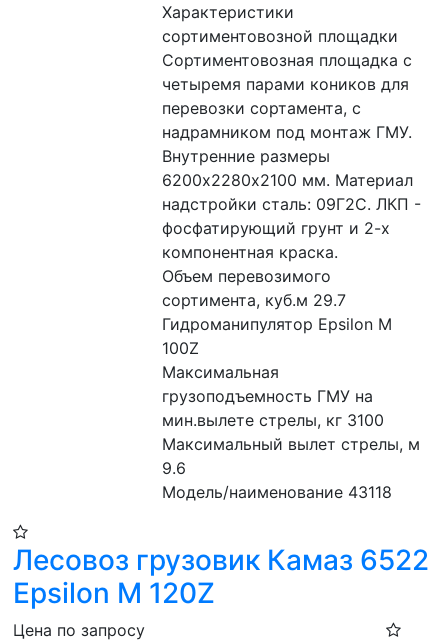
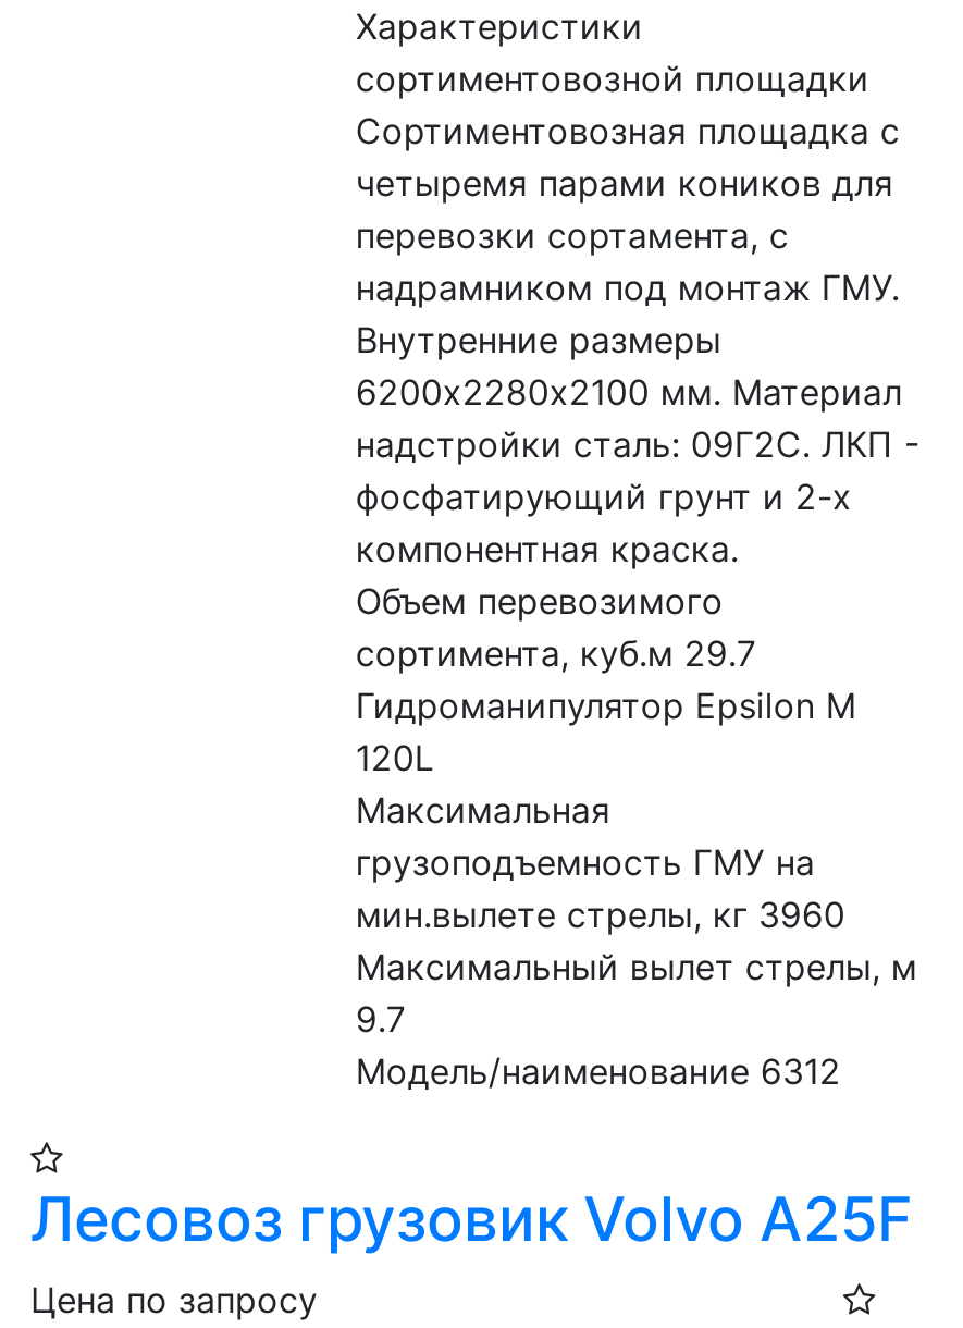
[162,338,199,358] 100Z -> [355,736,434,779] 120L
[162,410,384,430] мин.вылете стрелы, кг 3100 -> [355,893,845,936] мин.вылете стрелы, кг 3960
[162,458,392,502] 9.6 | Модель/наименование 43118 -> [355,997,841,1093] 9.7 | Модель/наименование 6312
[13,543,429,610] Лесовоз грузовик Камаз 6522 | Epsilon M 120Z -> [30,1182,912,1256] Лесовоз грузовик Volvo A25F

